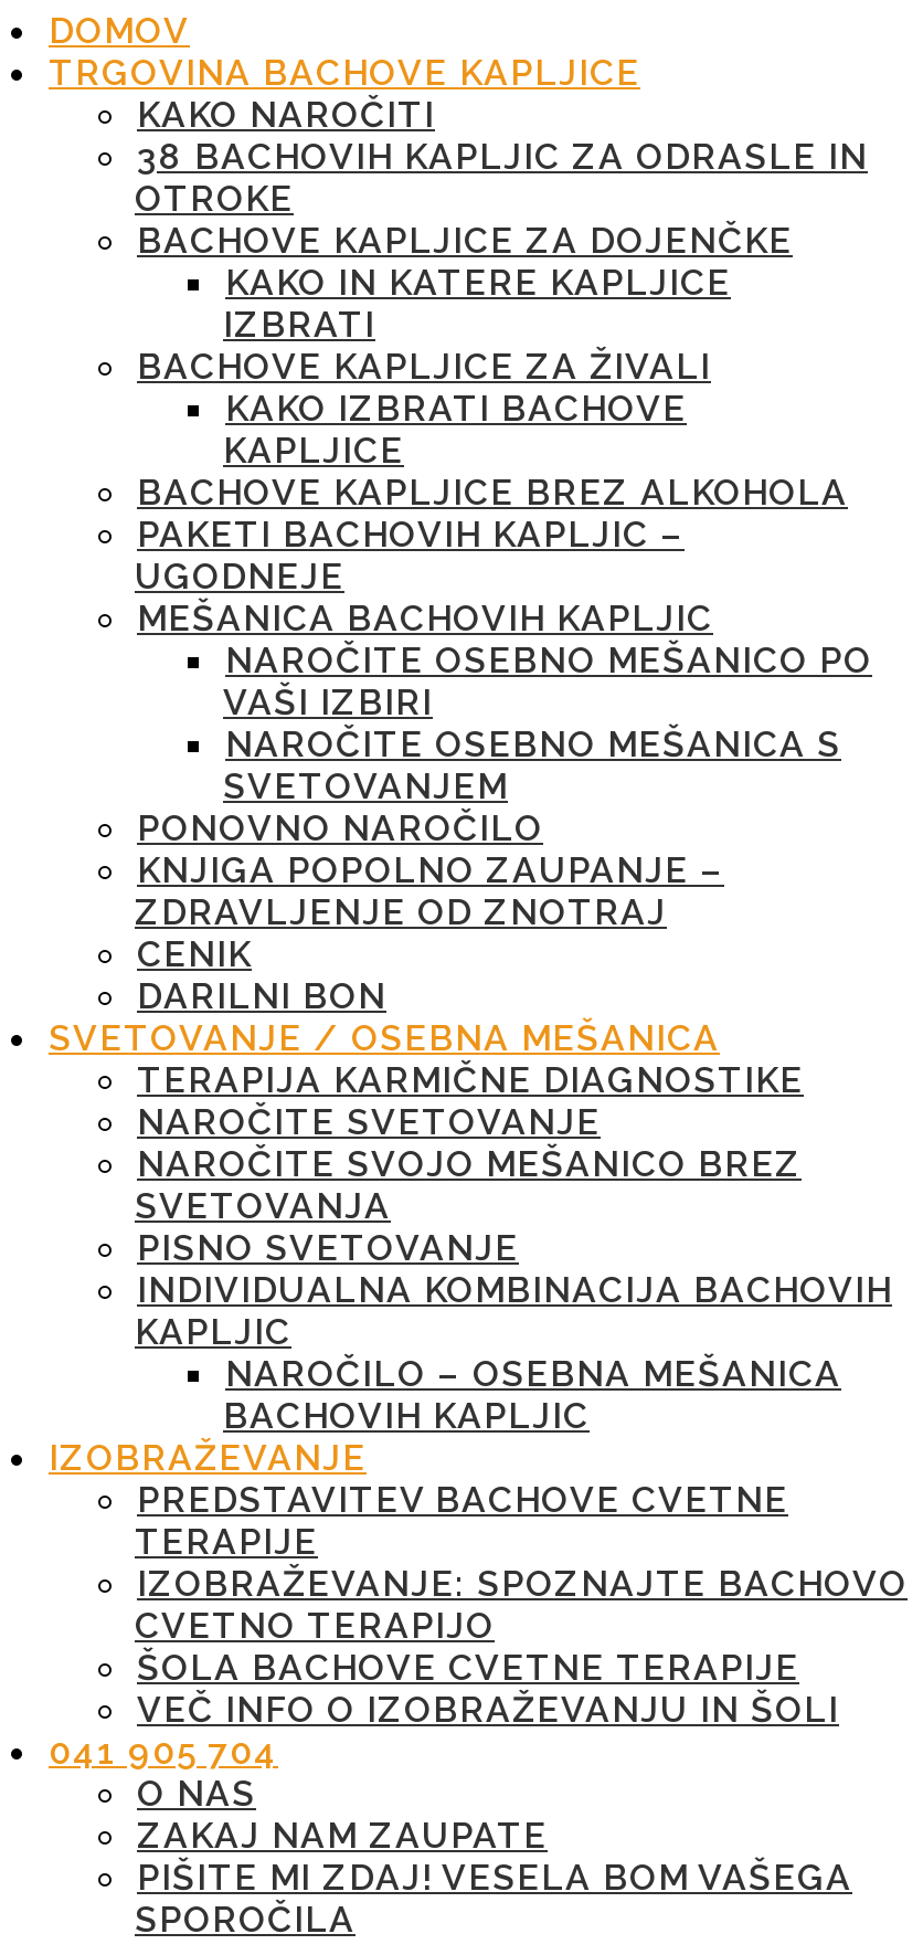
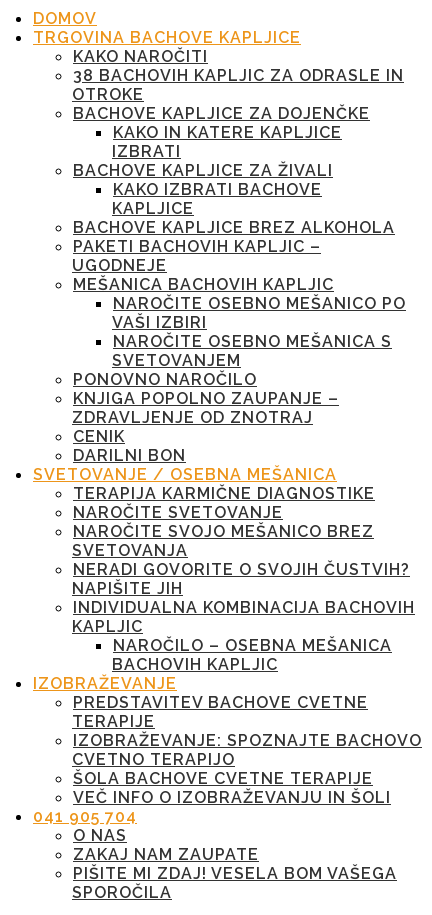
[137,1227,519,1269] PISNO SVETOVANJE -> [72,560,410,598] NERADI GOVORITE O SVOJIH ČUSTVIH? | NAPIŠITE JIH

